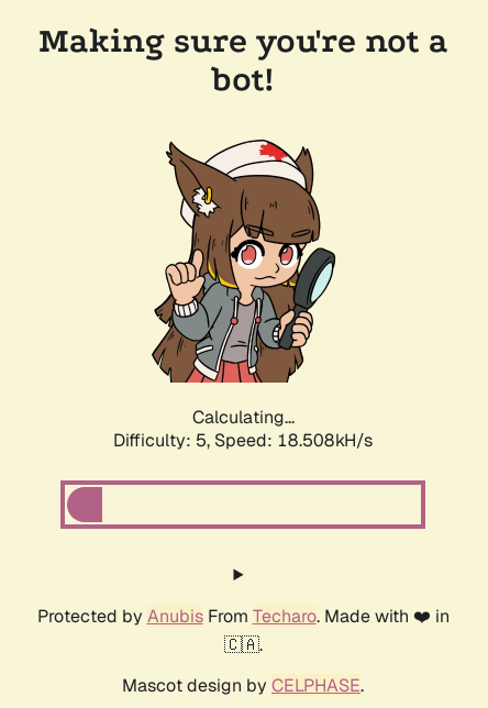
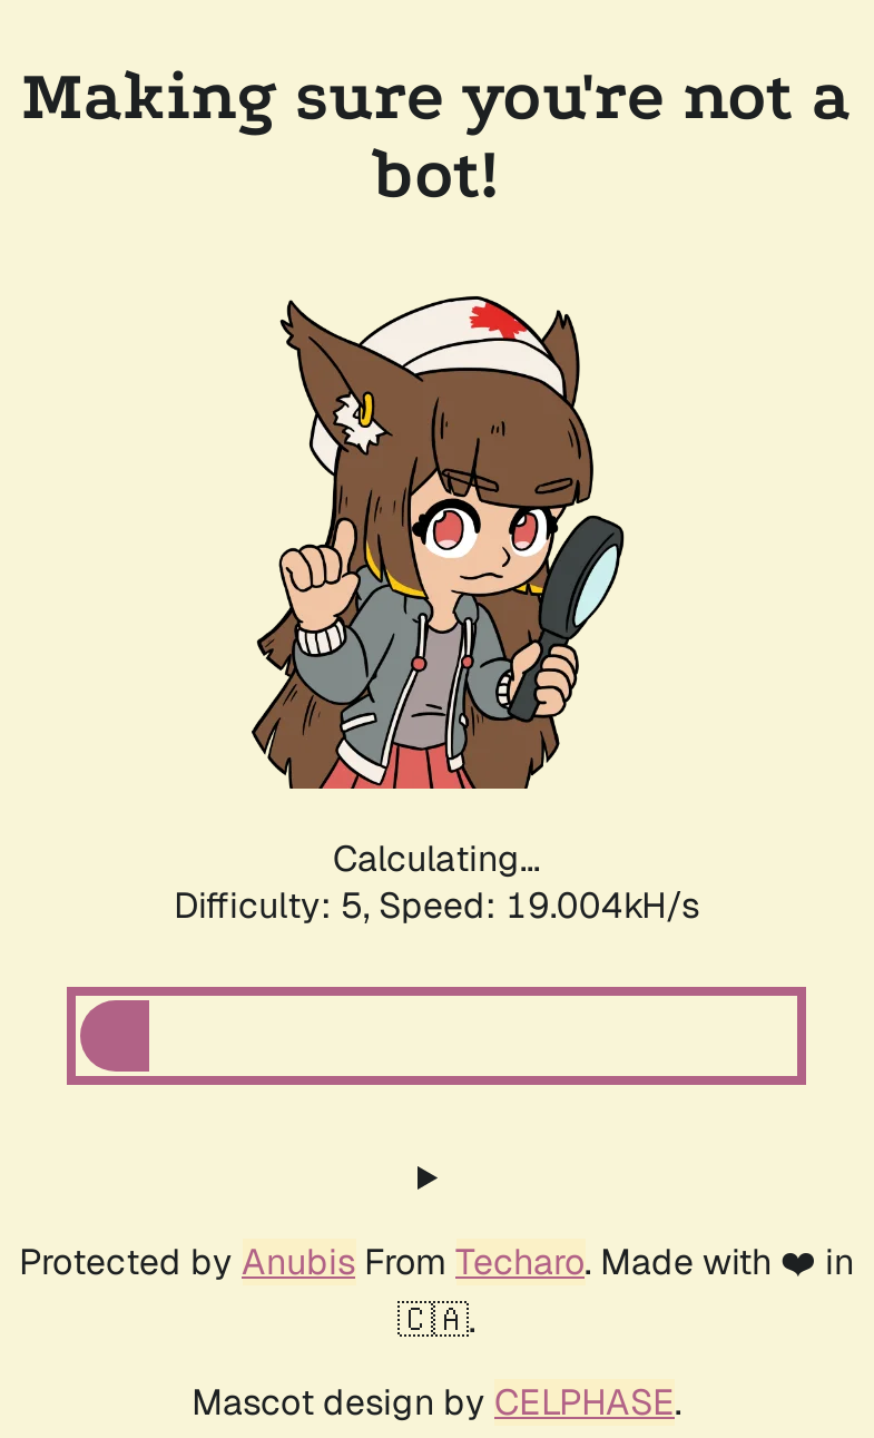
[113,429,373,452] Difficulty: 5, Speed: 18.508kH/s -> [174,882,699,929] Difficulty: 5, Speed: 19.004kH/s

